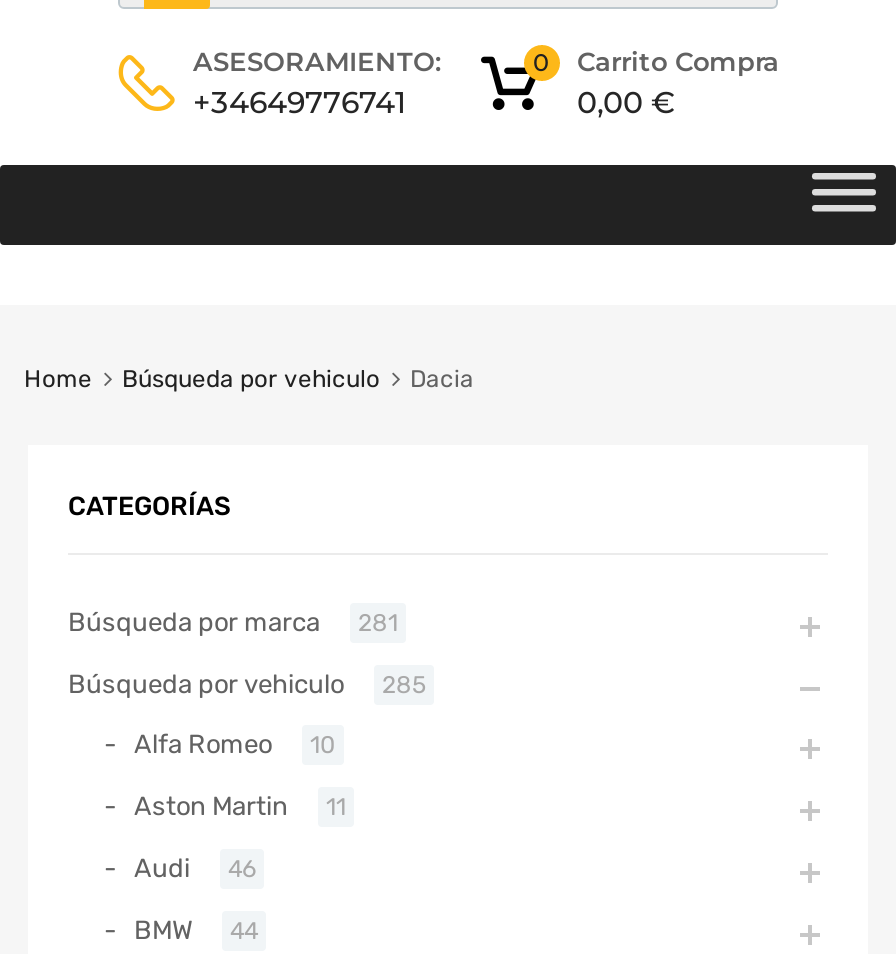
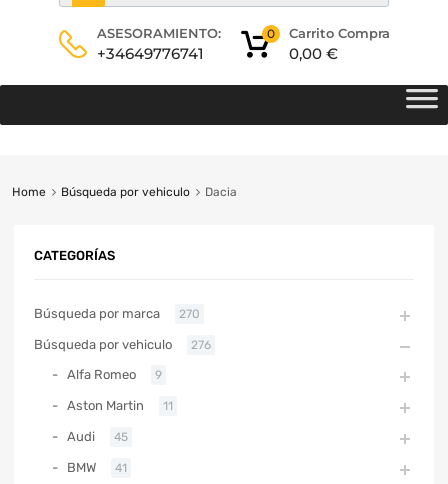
[68,607,398,637] Búsqueda por marca 281 -> [34,306,200,321] Búsqueda por marca 270
[68,669,426,699] Búsqueda por vehiculo 285 -> [34,337,211,352] Búsqueda por vehiculo 276
[134,729,336,759] Alfa Romeo 10 -> [67,367,162,382] Alfa Romeo 9
[134,853,256,883] Audi 46 -> [67,429,128,444] Audi 45
[134,915,258,945] BMW 44 -> [67,460,127,475] BMW 41

